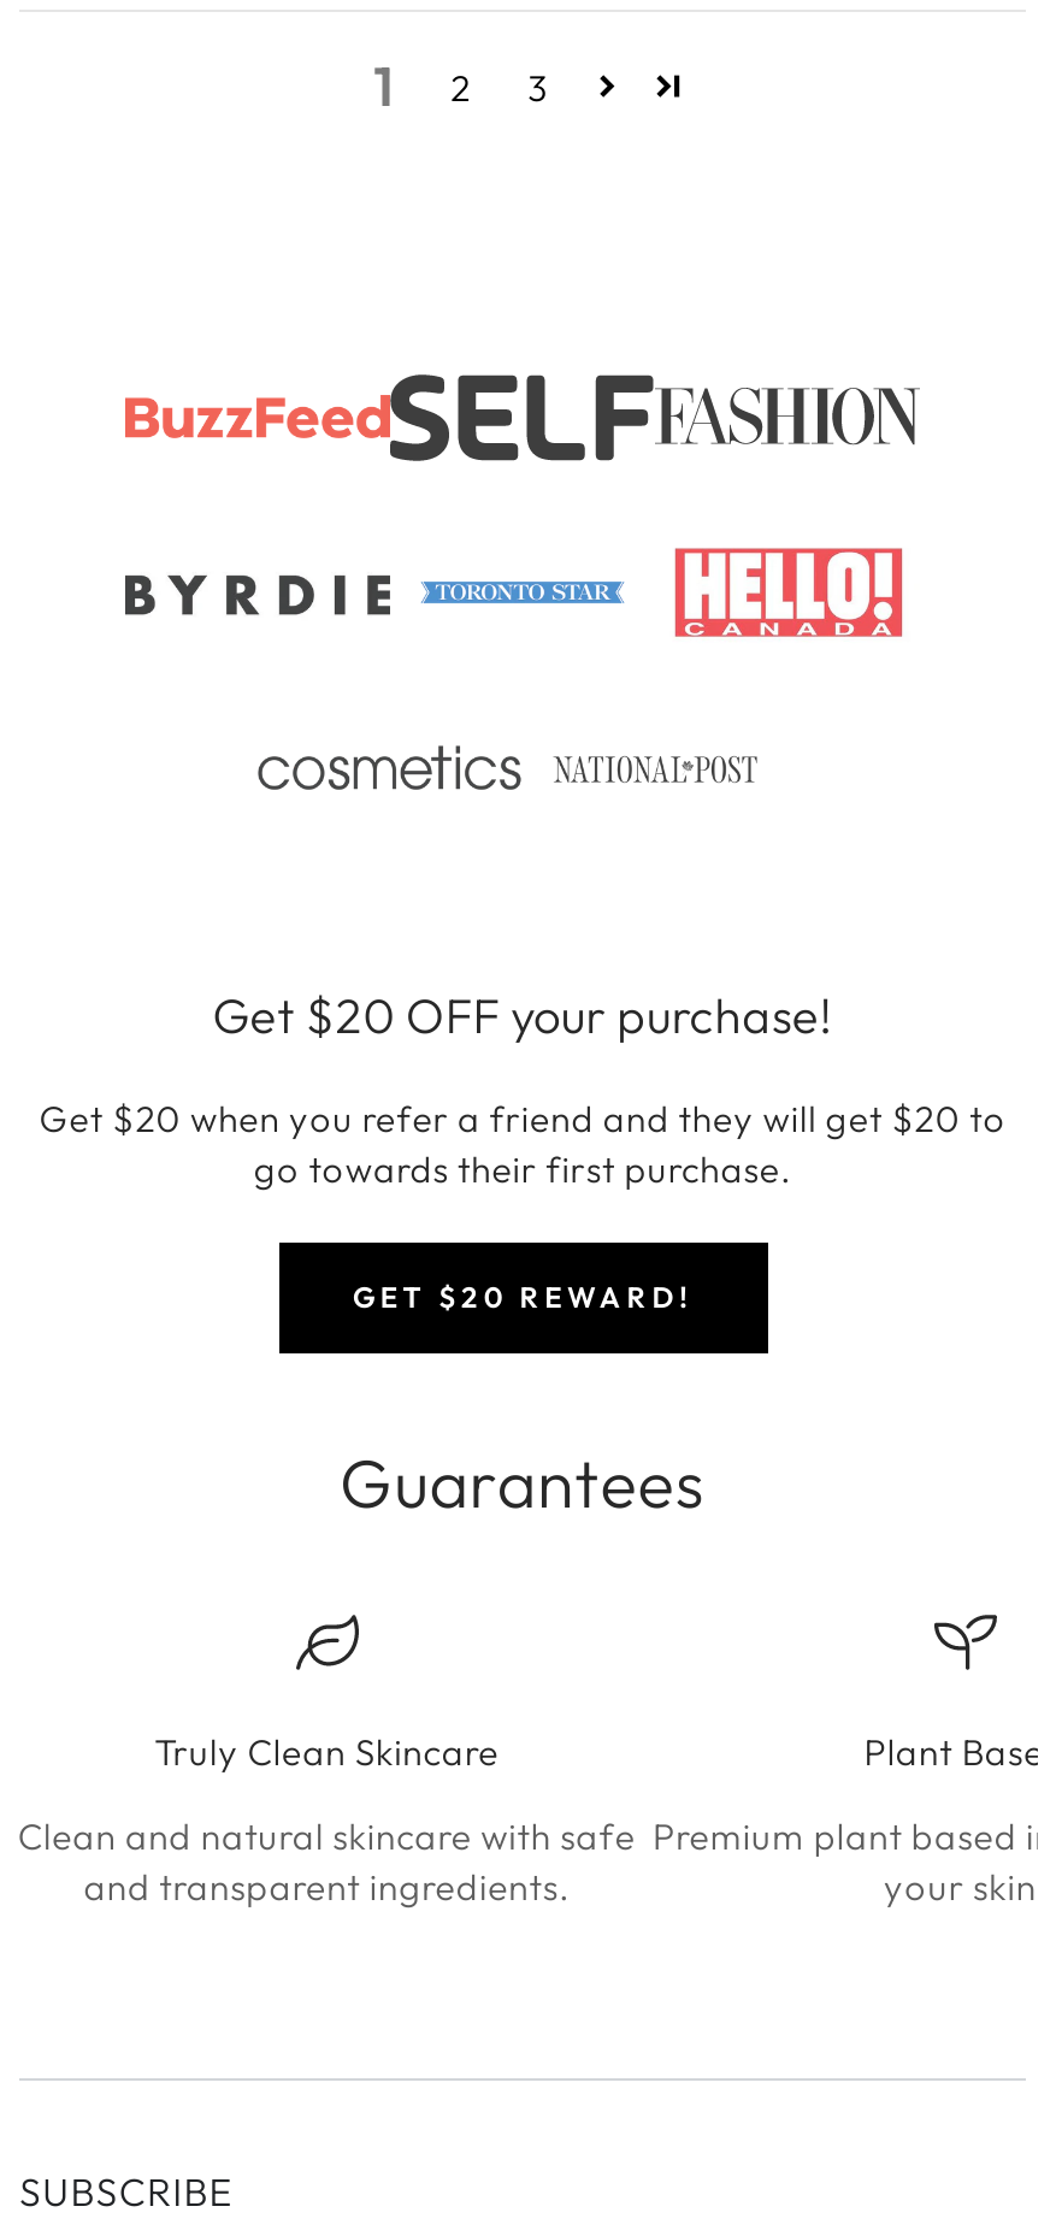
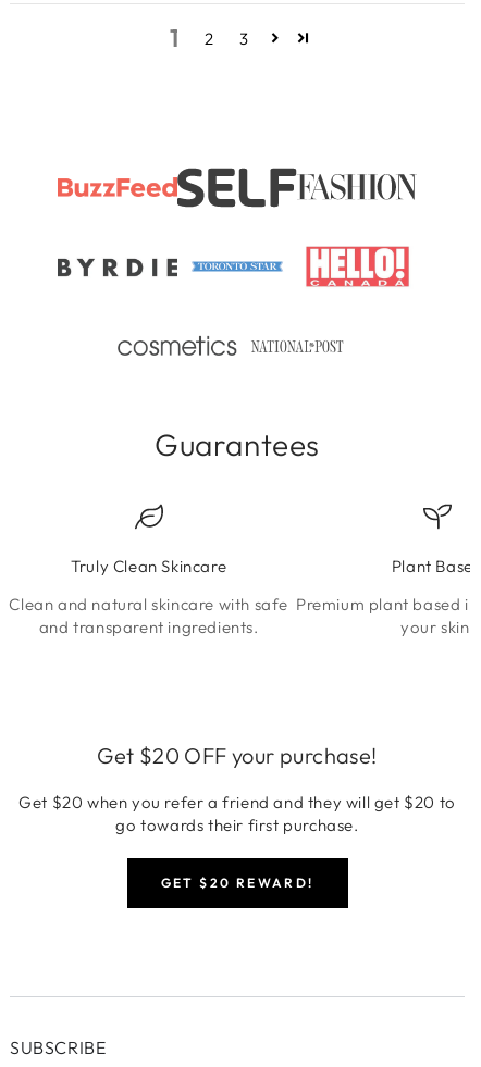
moved [39,985,1006,1315] -> [19,742,456,891]: Get $20 OFF your purchase! | Get $20 when you refer a friend and they will get $20 to | go towards their first purchase. | GET $20 REWARD!
moved [18,1440,1048,1910] -> [9,425,474,637]: Guarantees | Truly Clean Skincare | Clean and natural skincare with safe | and transparent ingredients. | your skin.

